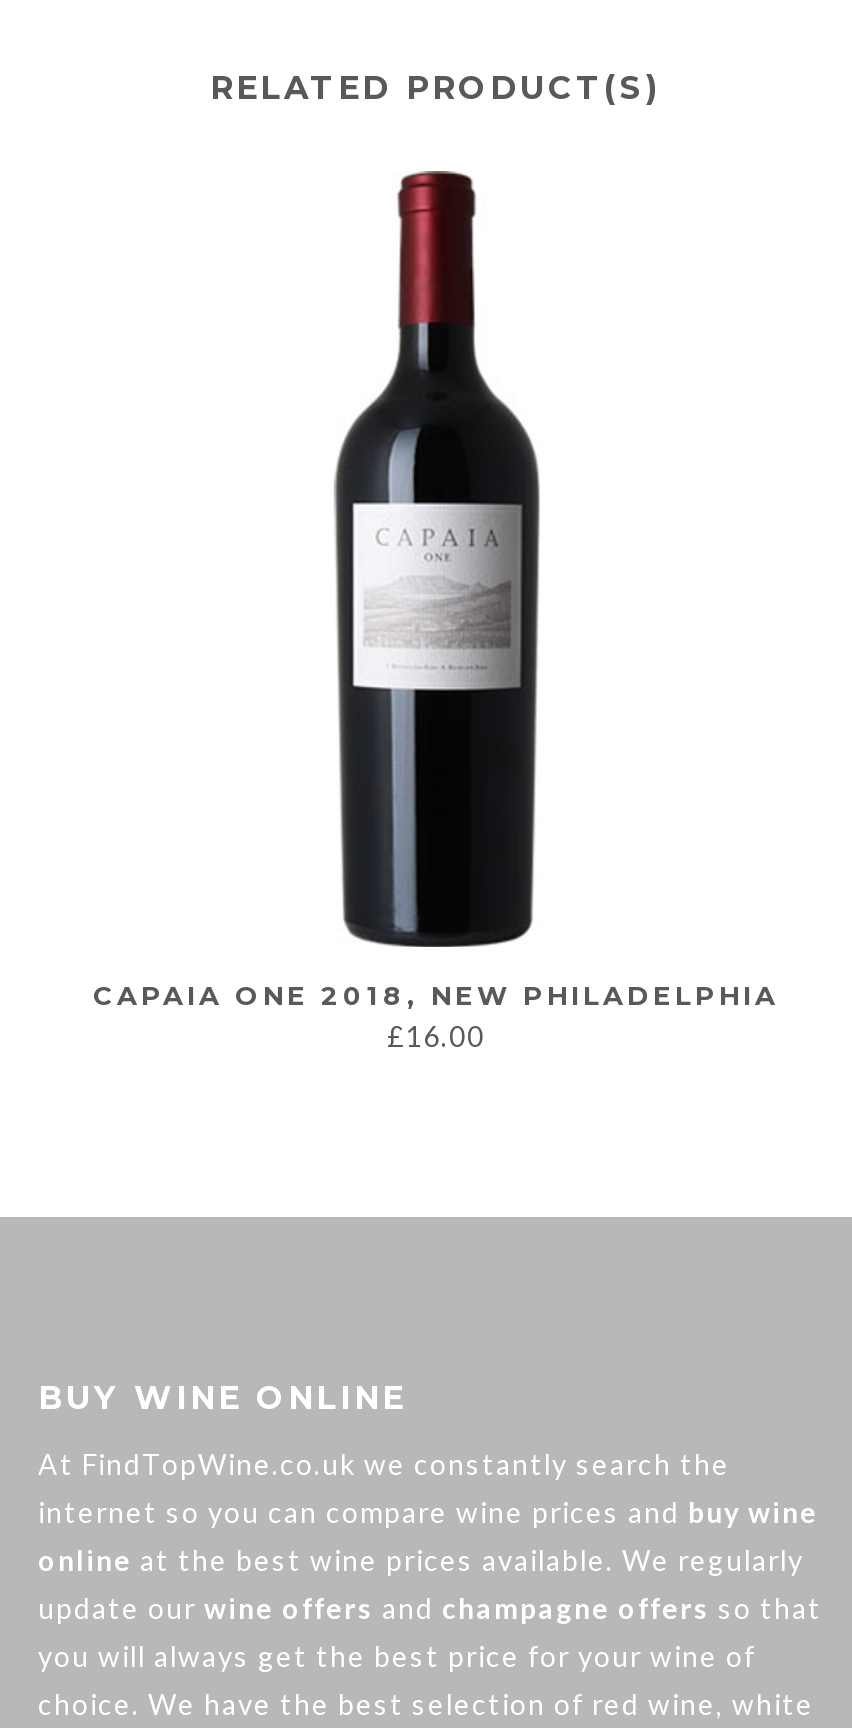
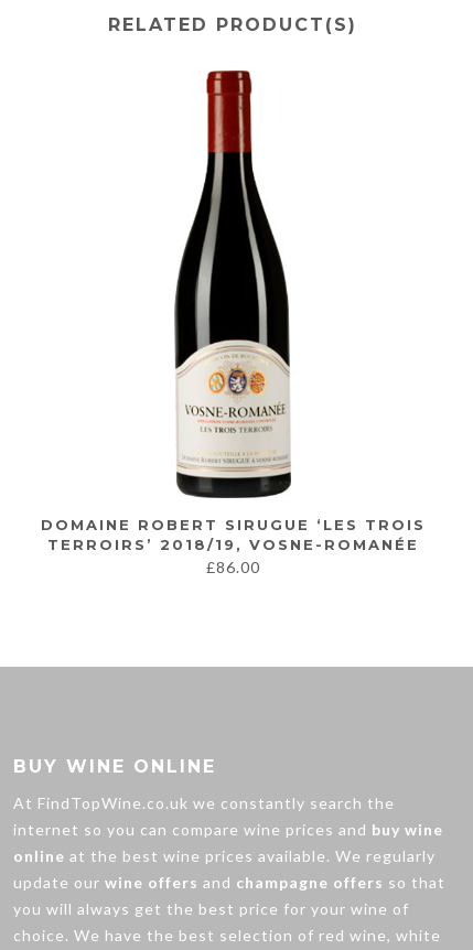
[93,170,779,1052] [image] | CAPAIA ONE 2018, NEW PHILADELPHIA | £16.00 -> [40,69,425,576] [image] | DOMAINE ROBERT SIRUGUE ‘LES TROIS | TERROIRS’ 2018/19, VOSNE-ROMANÉE | £86.00

